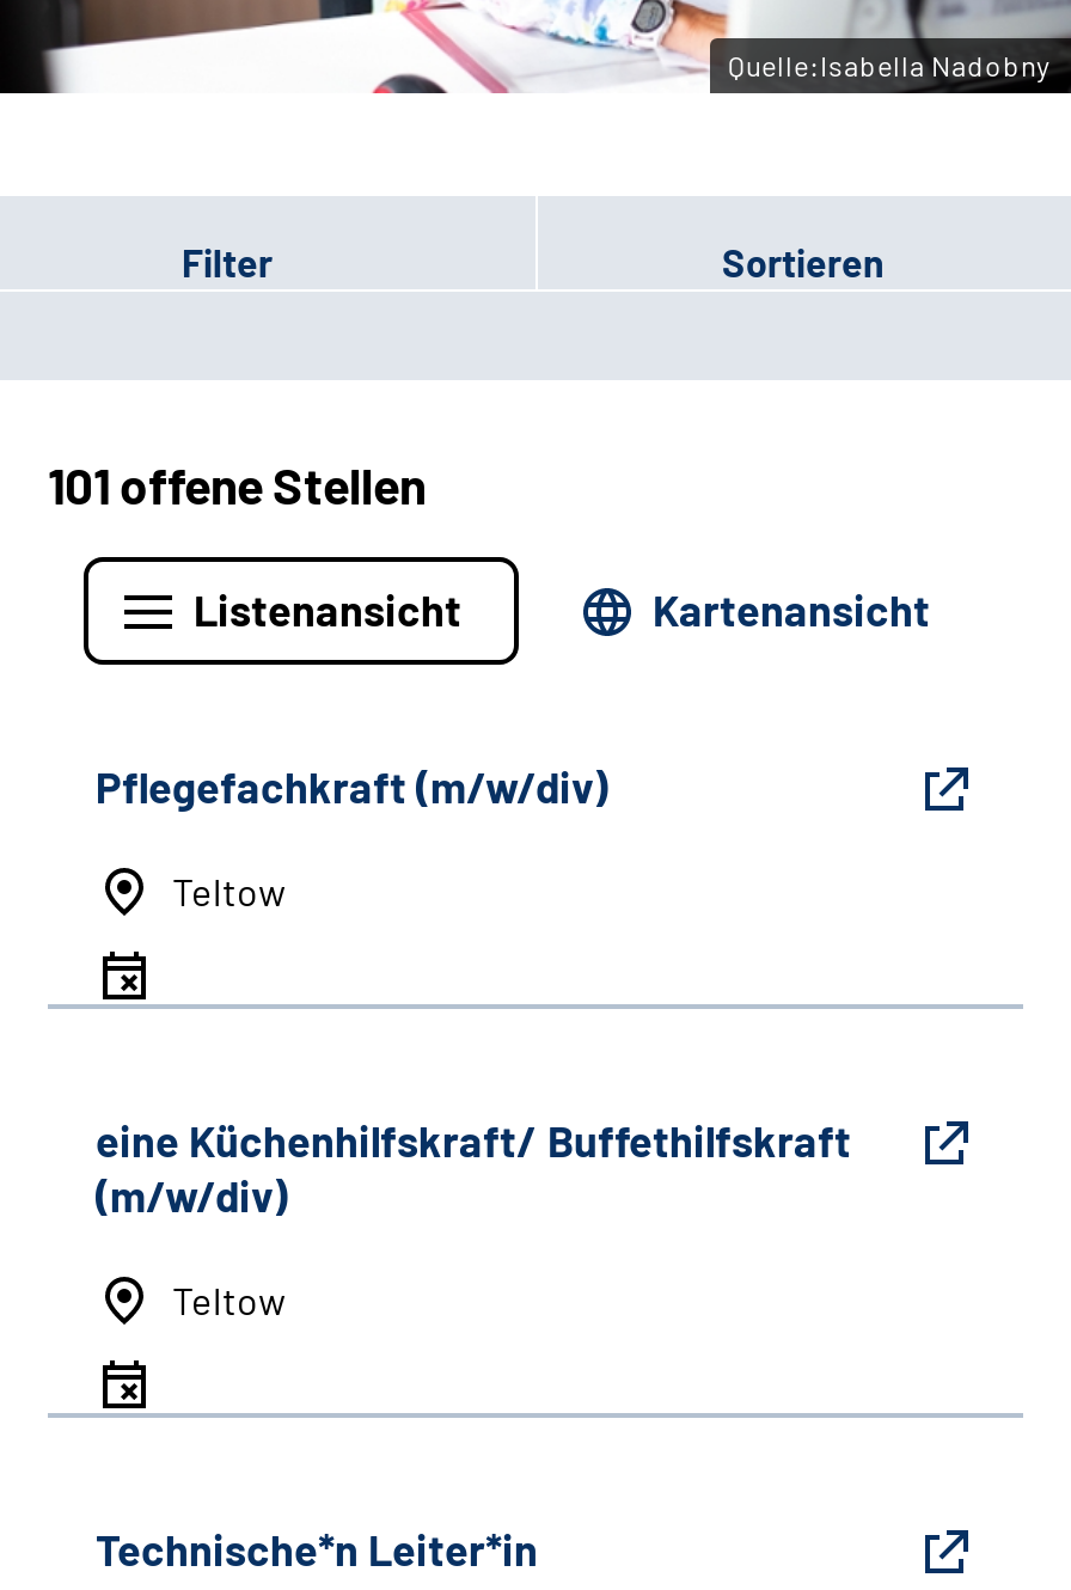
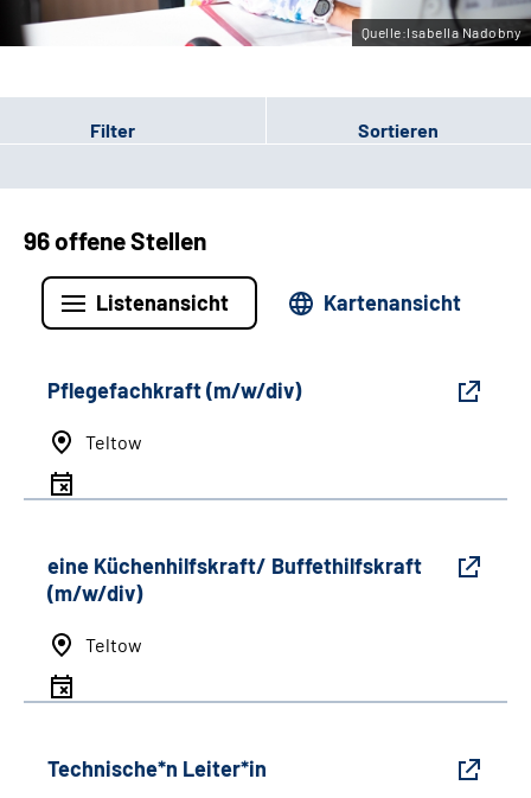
[48,455,426,514] 101 offene Stellen -> [24,225,206,255] 96 offene Stellen

